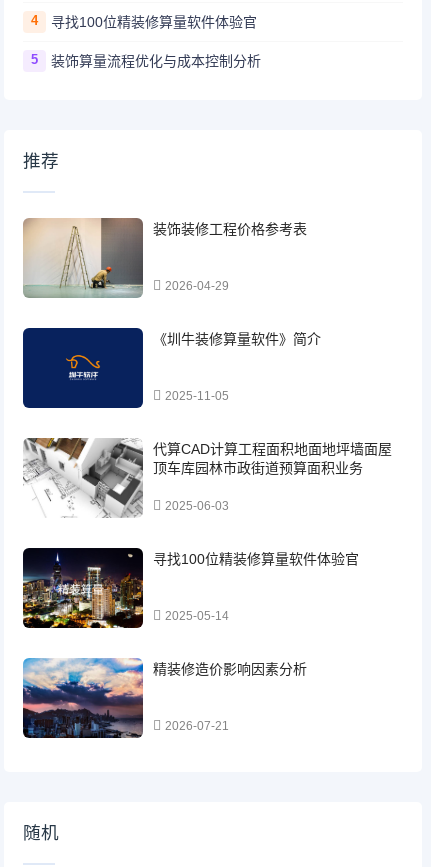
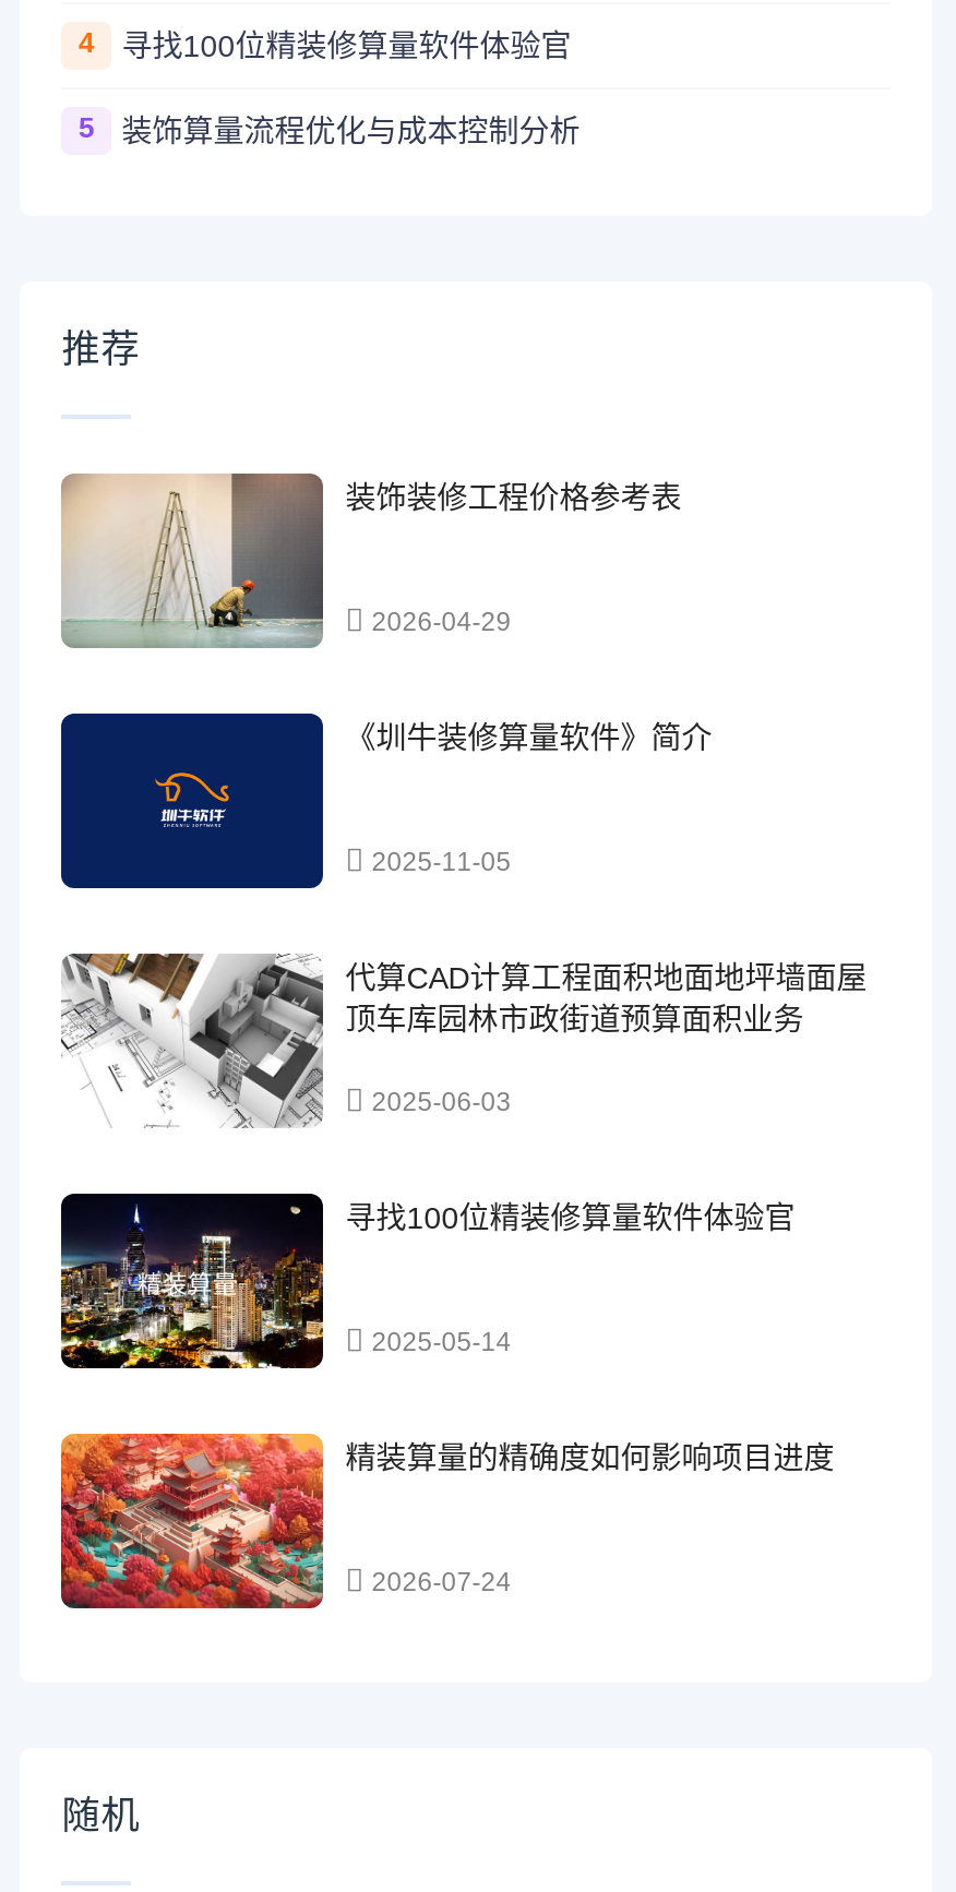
[22,657,307,739] [image] | 精装修造价影响因素分析 -> [59,1432,834,1610] [image] | 精装算量的精确度如何影响项目进度
[165,719,229,733] 2026-07-21 -> [371,1566,511,1597] 2026-07-24

